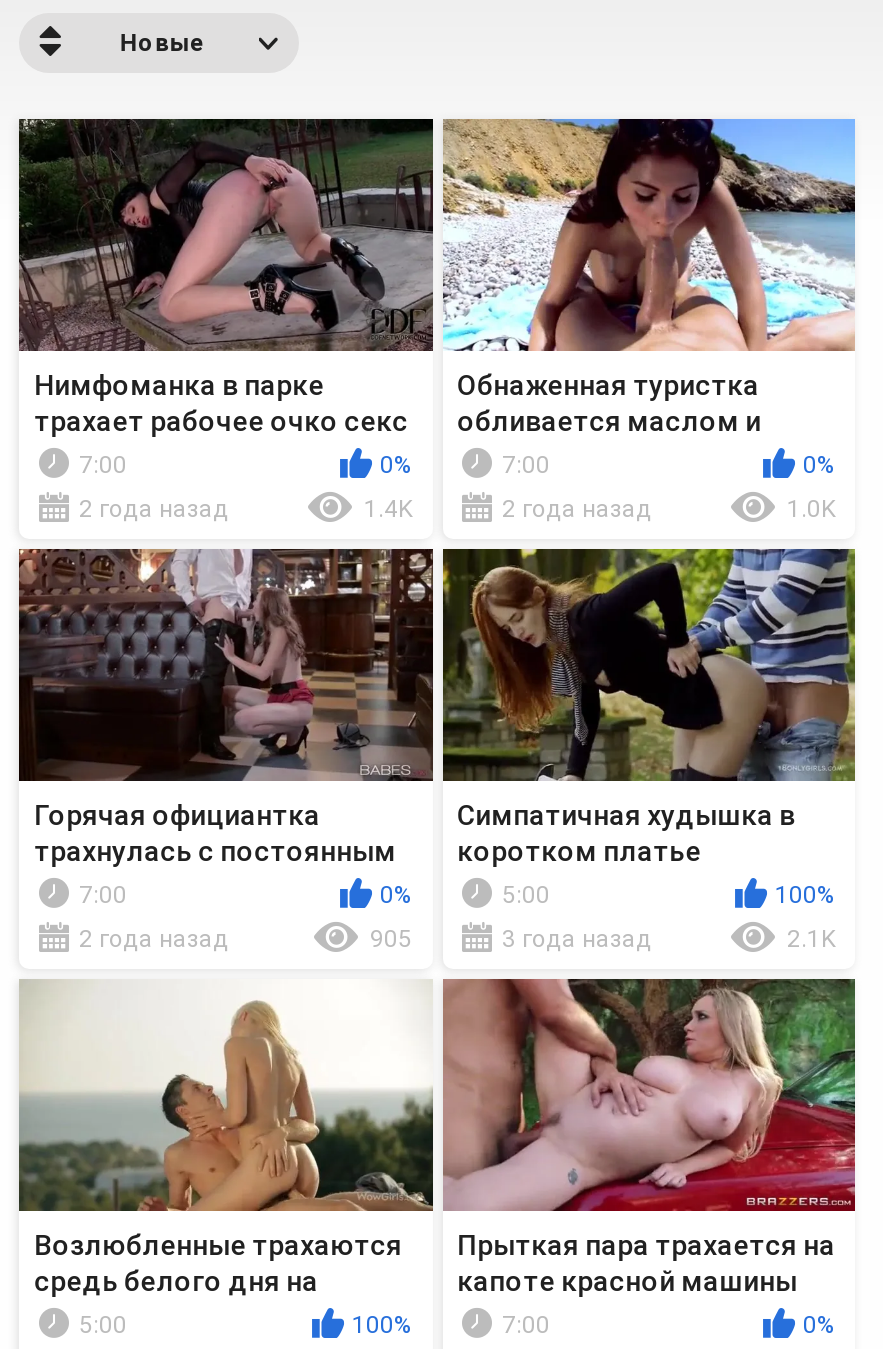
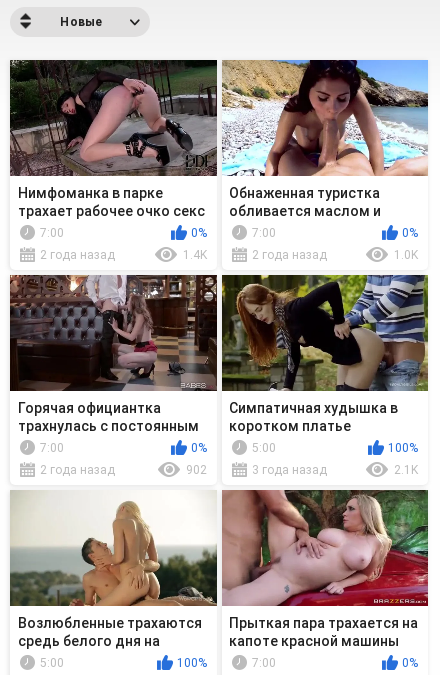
[370,925,412,953] 905 -> [185,463,206,477] 902

